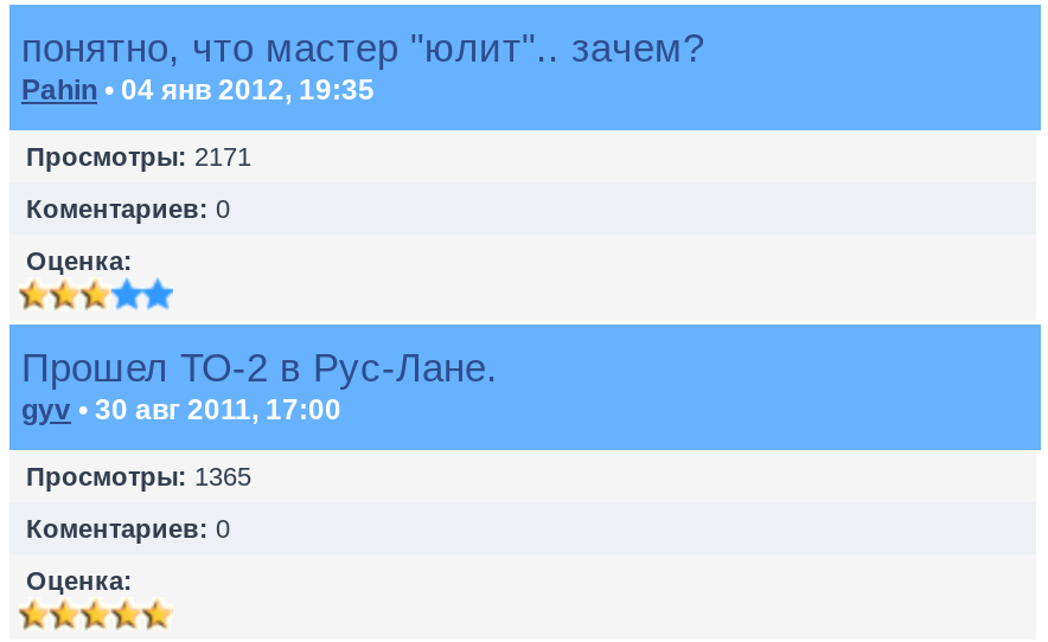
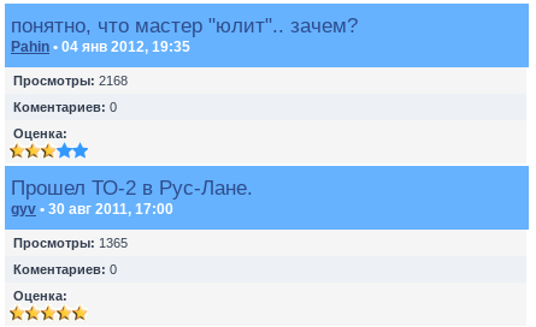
[26,142,251,171] Просмотры: 2171 -> [13,73,128,88] Просмотры: 2168

